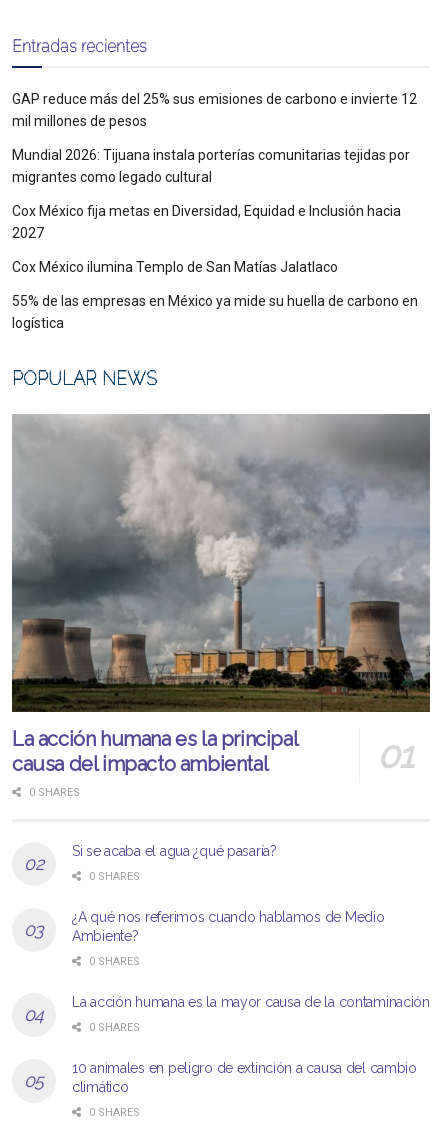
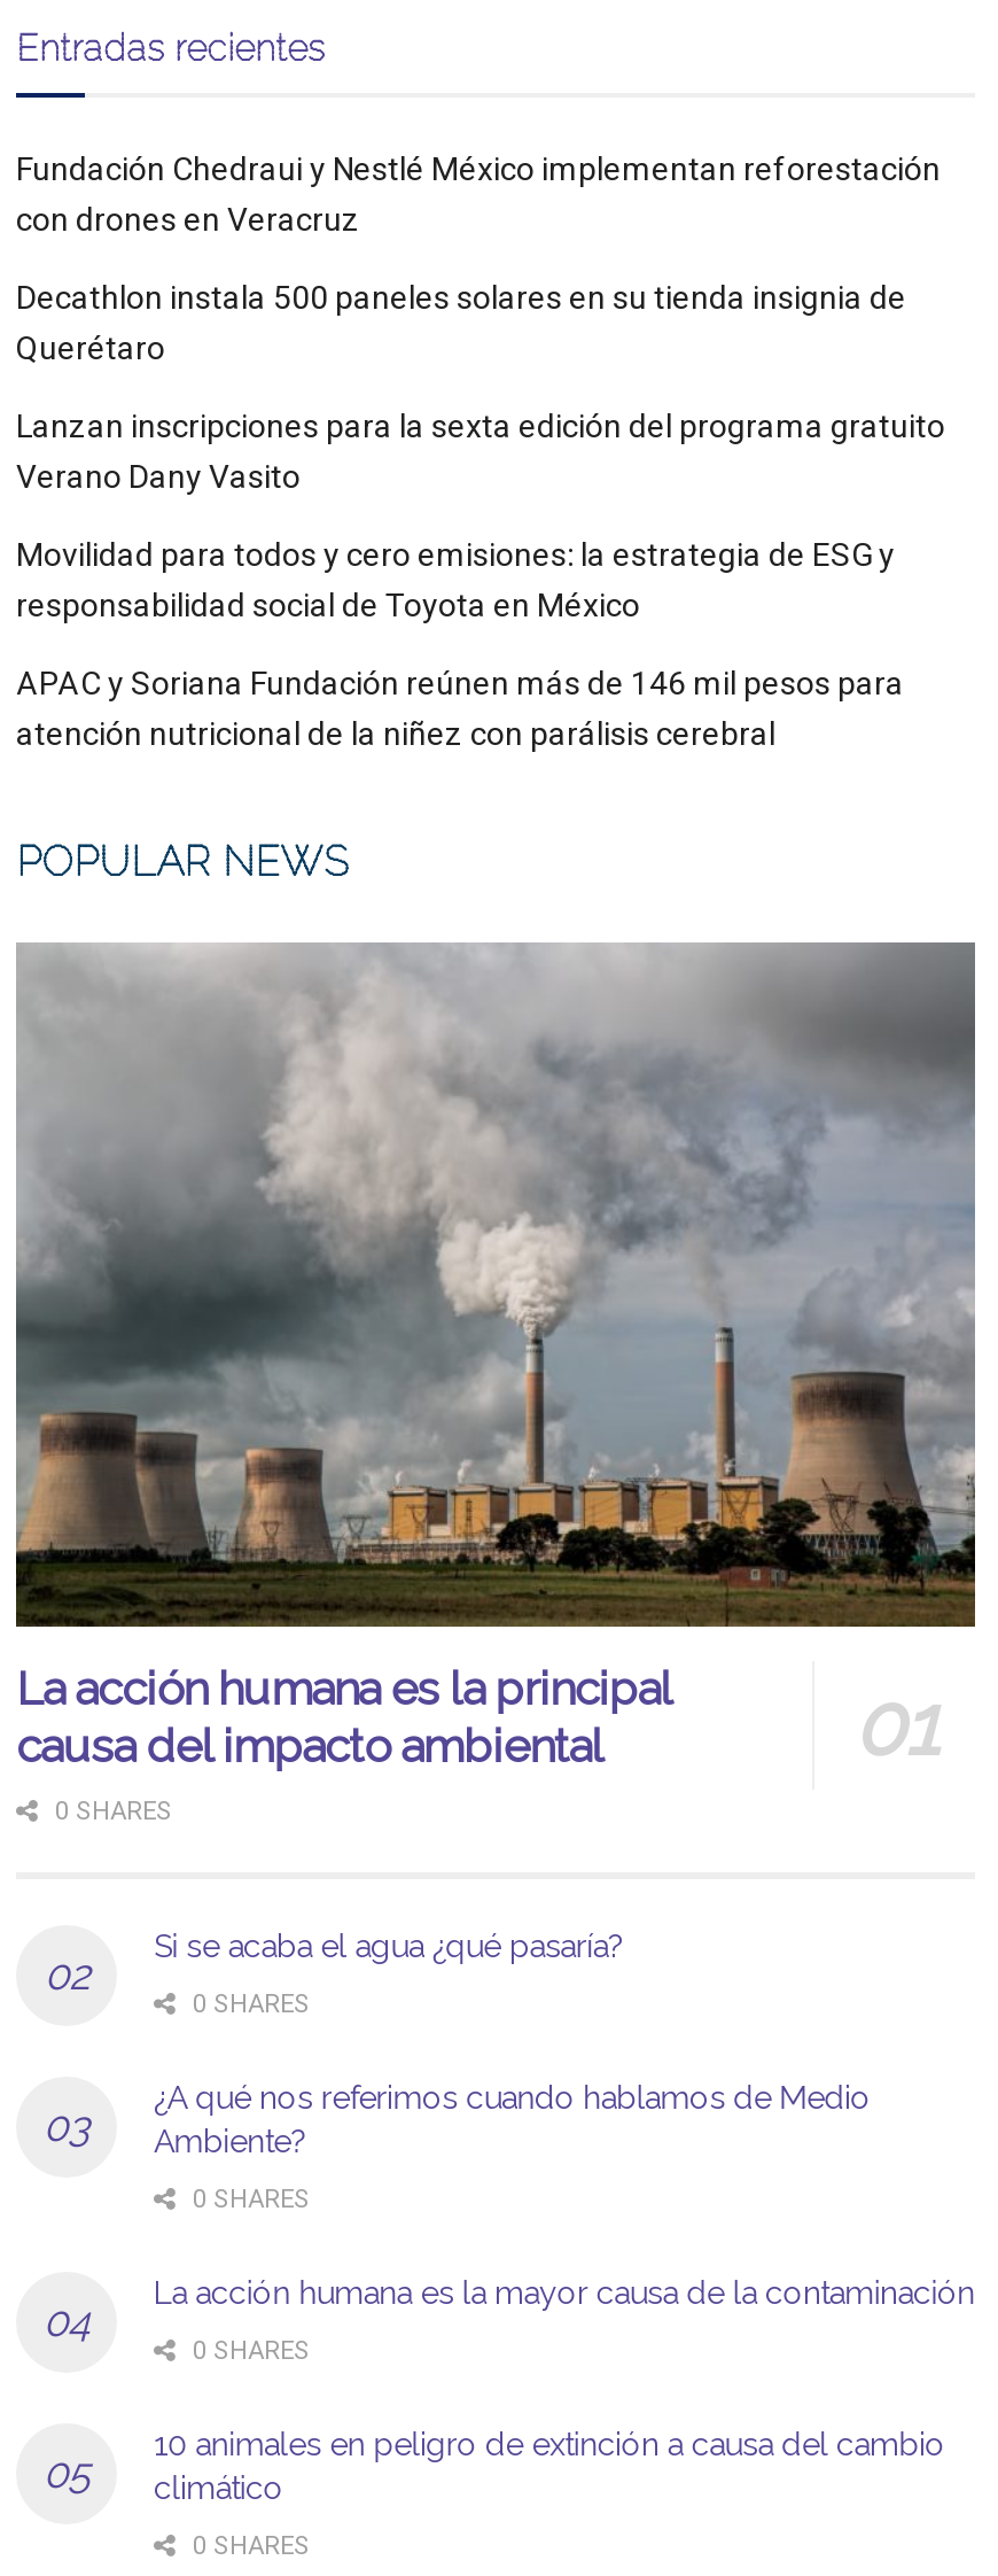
[12,90,417,128] GAP reduce más del 25% sus emisiones de carbono e invierte 12 | mil millones de pesos -> [16,149,941,236] Fundación Chedraui y Nestlé México implementan reforestación | con drones en Veracruz
[12,146,410,184] Mundial 2026: Tijuana instala porterías comunitarias tejidas por | migrantes como legado cultural -> [16,278,906,365] Decathlon instala 500 paneles solares en su tienda insignia de | Querétaro
[12,202,401,240] Cox México fija metas en Diversidad, Equidad e Inclusión hacia | 2027 -> [16,406,945,494] Lanzan inscripciones para la sexta edición del programa gratuito | Verano Dany Vasito
[12,258,338,274] Cox México ilumina Templo de San Matías Jalatlaco -> [16,535,895,622] Movilidad para todos y cero emisiones: la estrategia de ESG y | responsabilidad social de Toyota en México
[12,292,418,330] 55% de las empresas en México ya mide su huella de carbono en | logística -> [16,664,904,751] APAC y Soriana Fundación reúnen más de 146 mil pesos para | atención nutricional de la niñez con parálisis cerebral

